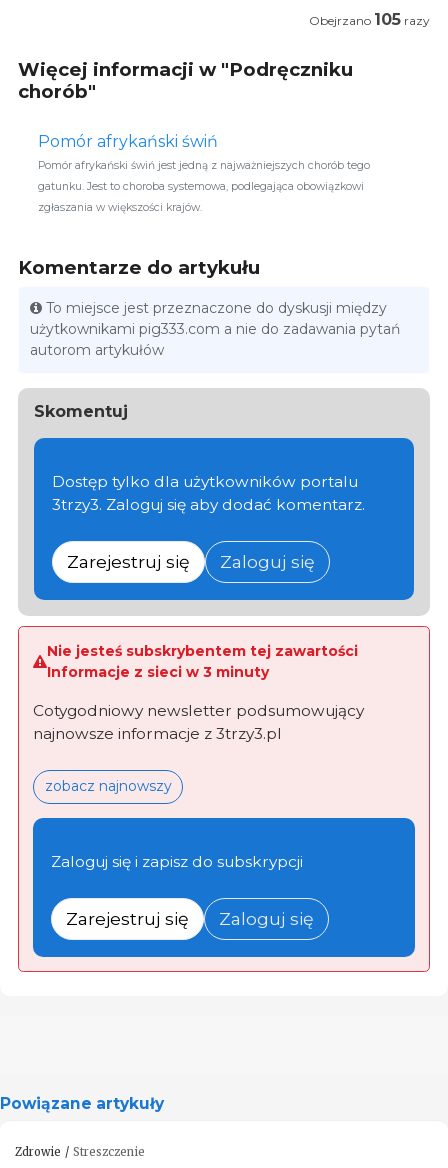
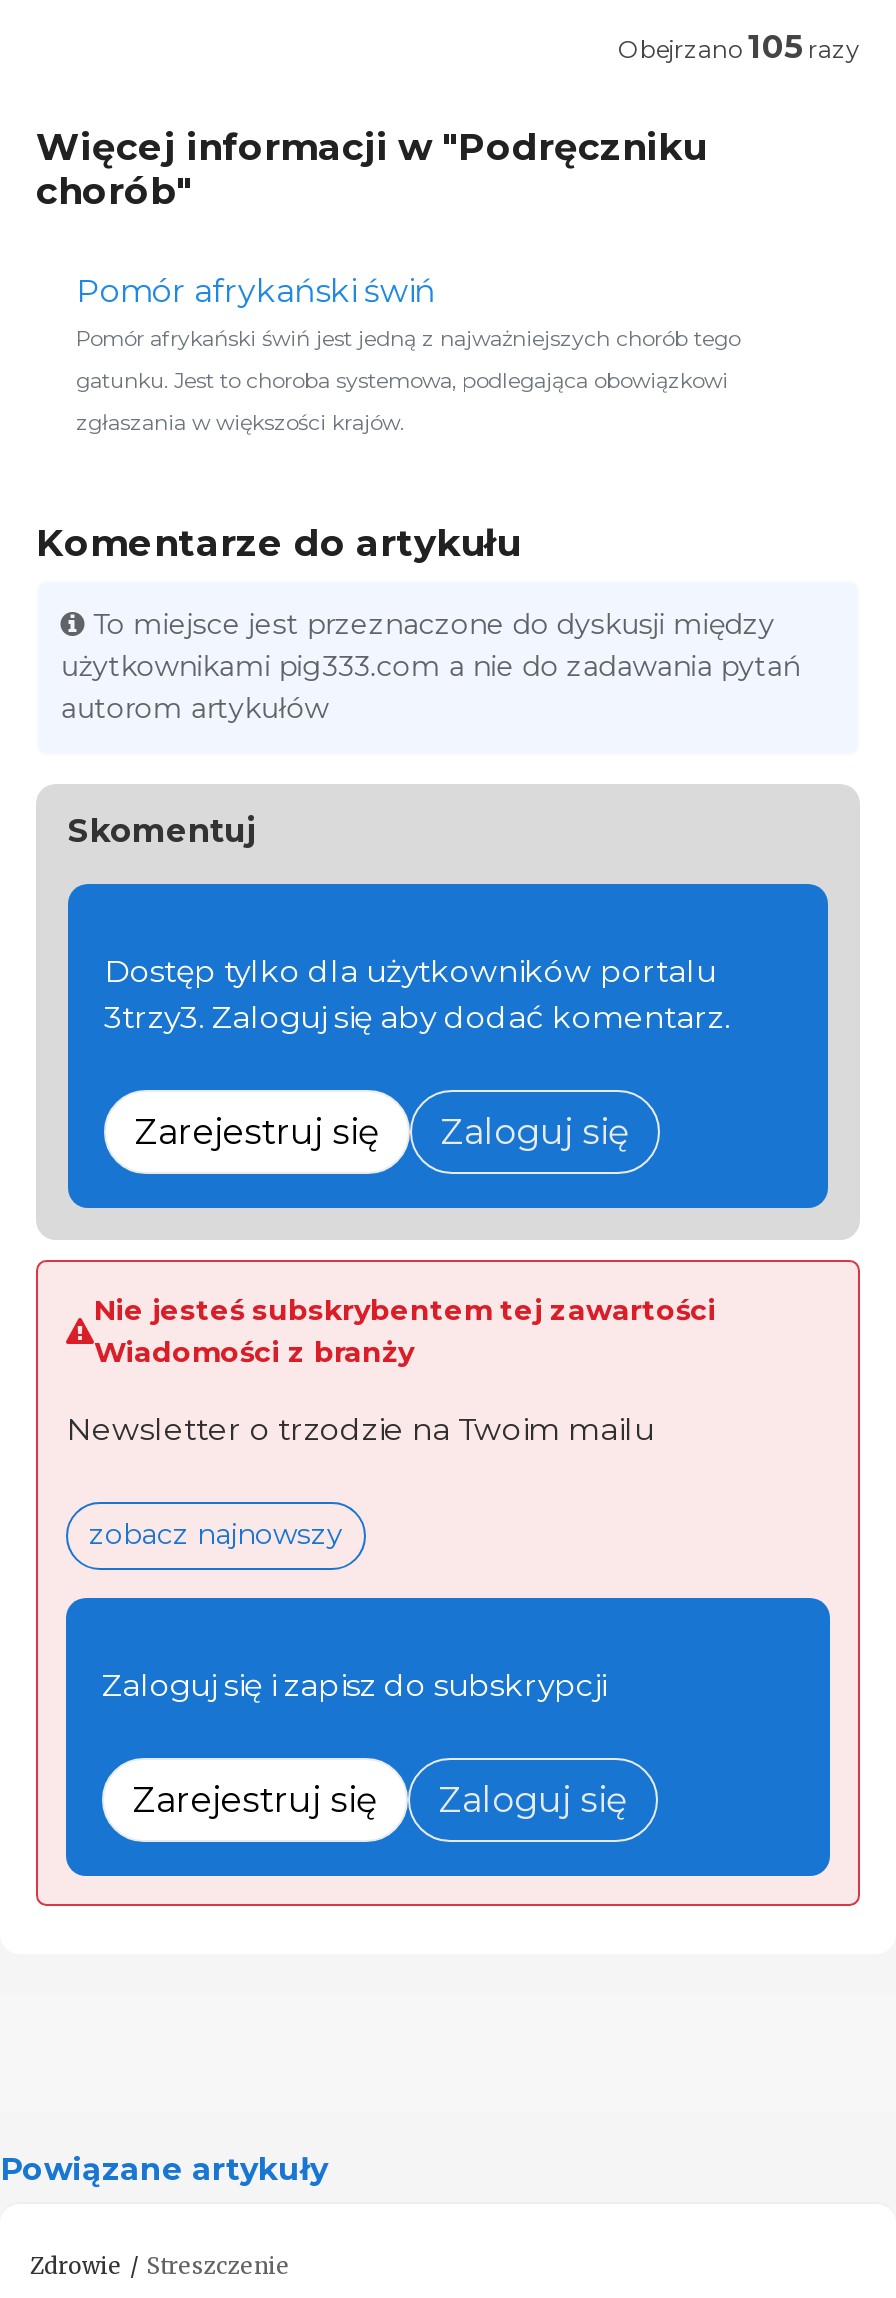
[47,663,269,681] Informacje z sieci w 3 minuty -> [94,1335,414,1371] Wiadomości z branży
[33,701,364,743] Cotygodniowy newsletter podsumowujący | najnowsze informacje z 3trzy3.pl -> [66,1410,654,1448] Newsletter o trzodzie na Twoim mailu

